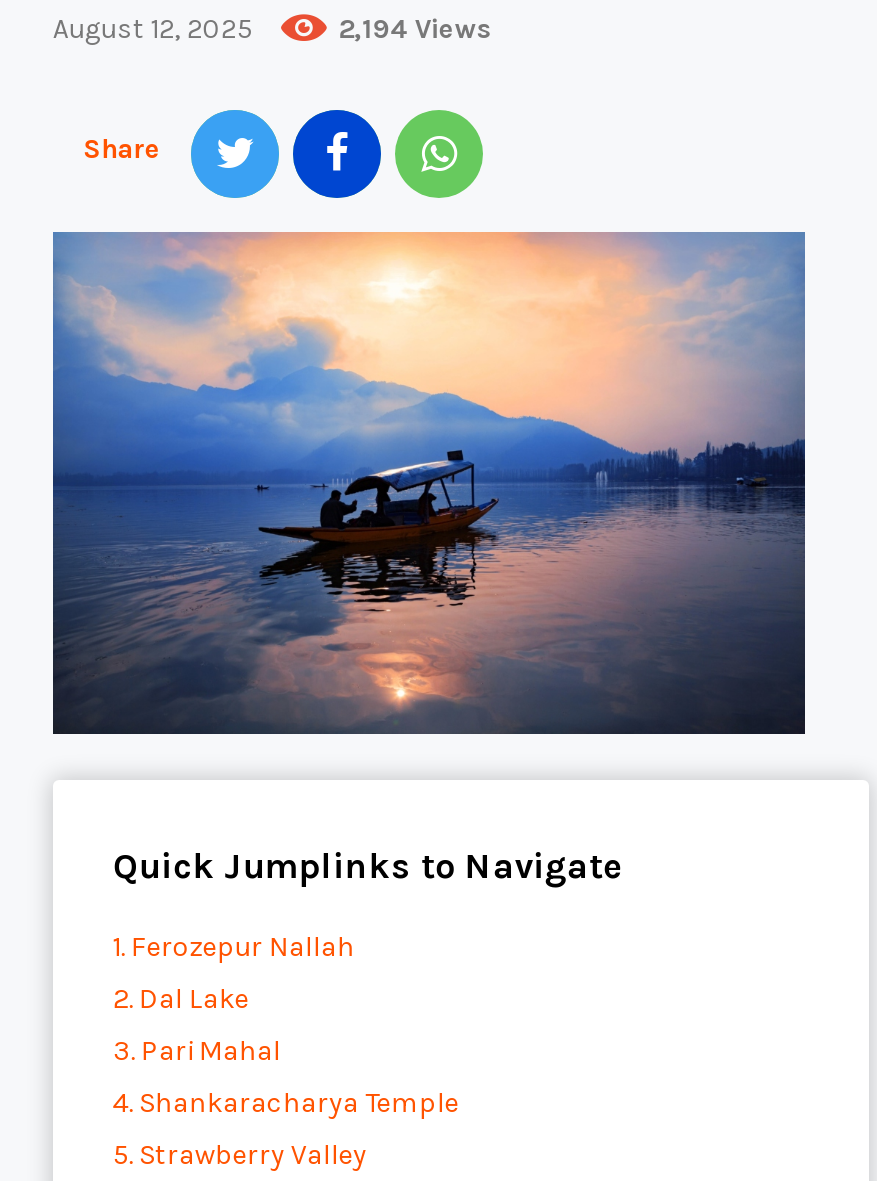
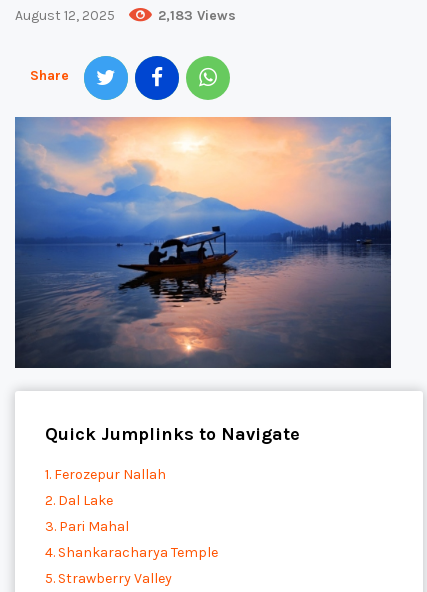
[338,13,493,47] 2,194 Views -> [158,7,236,24] 2,183 Views

